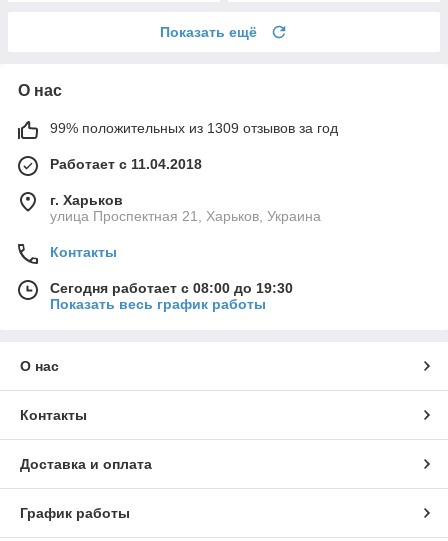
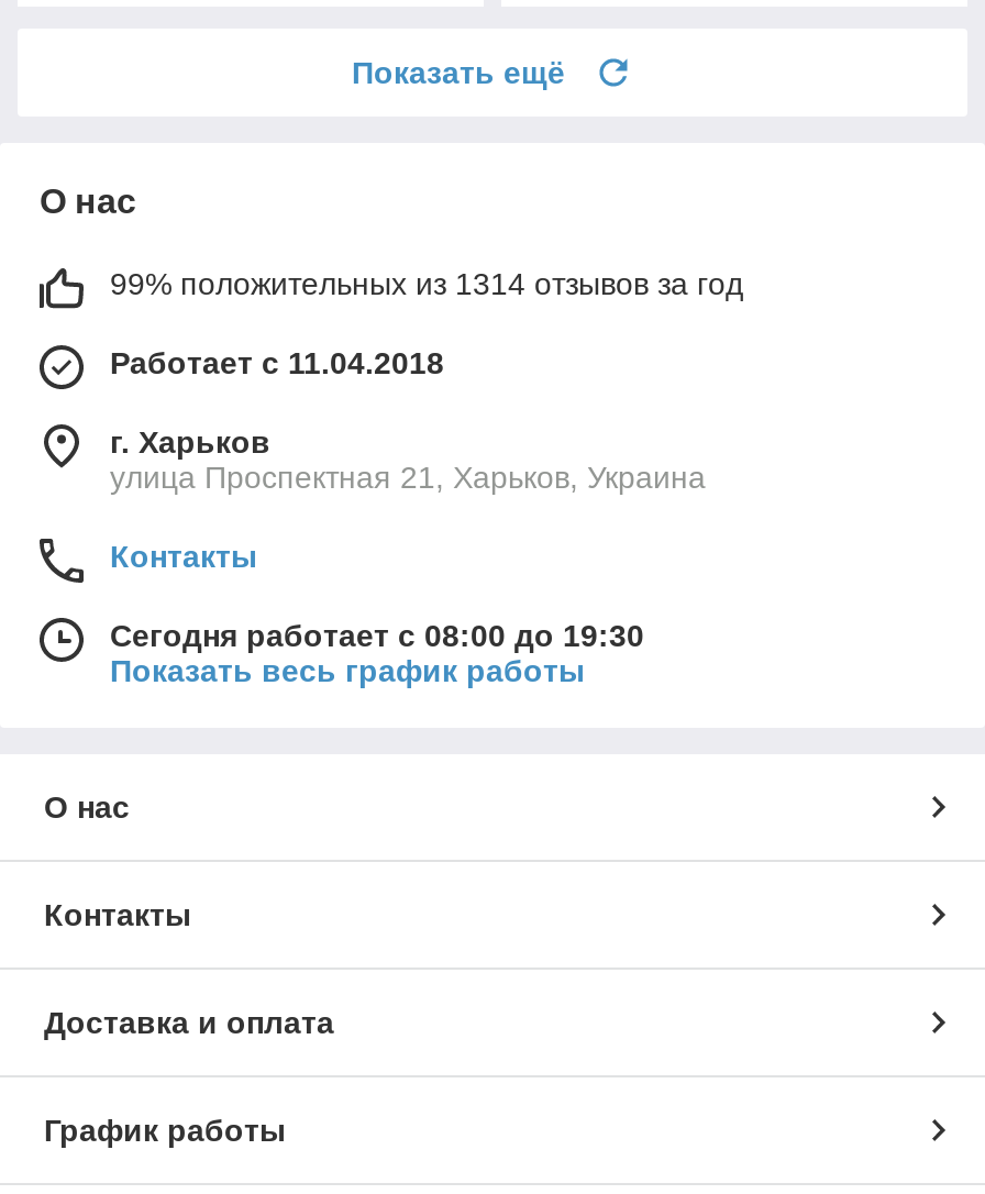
[50,120,338,136] 99% положительных из 1309 отзывов за год -> [110,266,743,301] 99% положительных из 1314 отзывов за год

